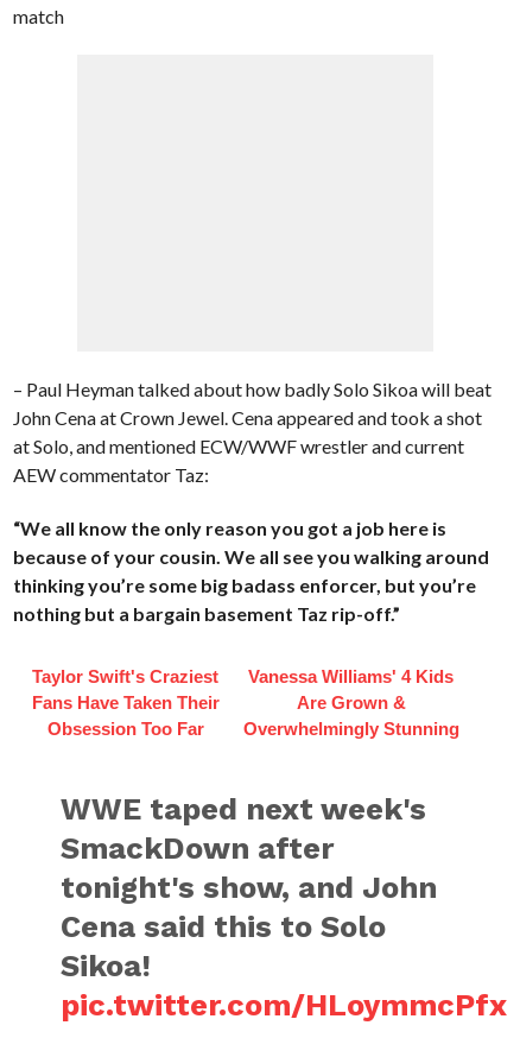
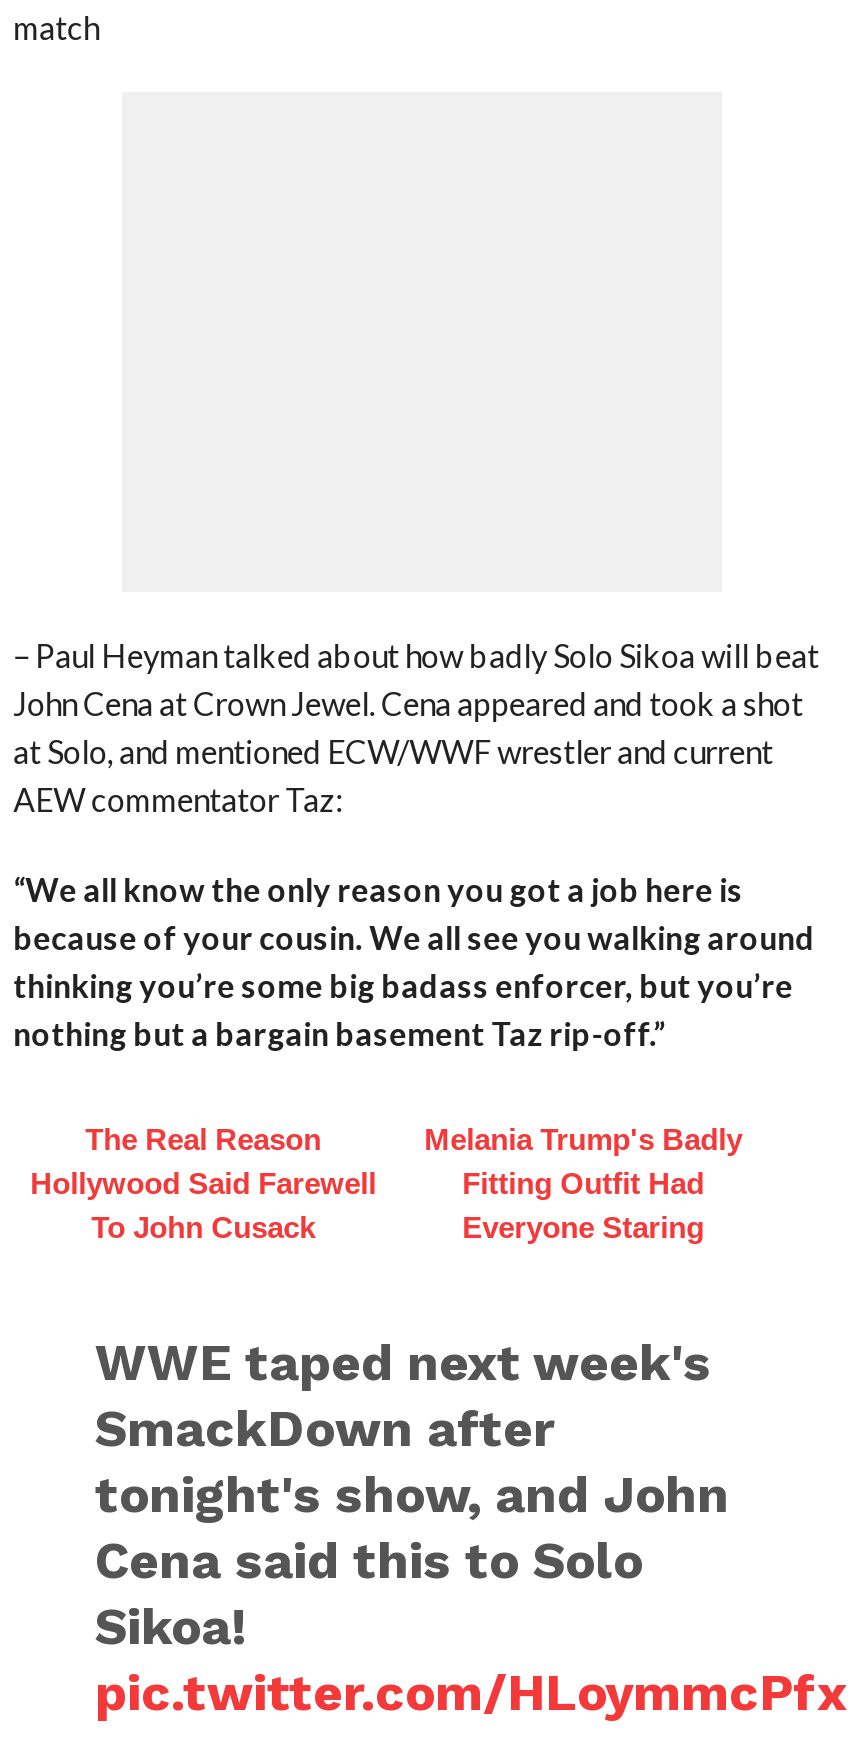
[32,666,219,739] Taylor Swift's Craziest | Fans Have Taken Their | Obsession Too Far -> [30,1122,376,1244] The Real Reason | Hollywood Said Farewell | To John Cusack
[243,666,459,739] Vanessa Williams' 4 Kids | Are Grown & | Overwhelmingly Stunning -> [424,1122,742,1244] Melania Trump's Badly | Fitting Outfit Had | Everyone Staring

